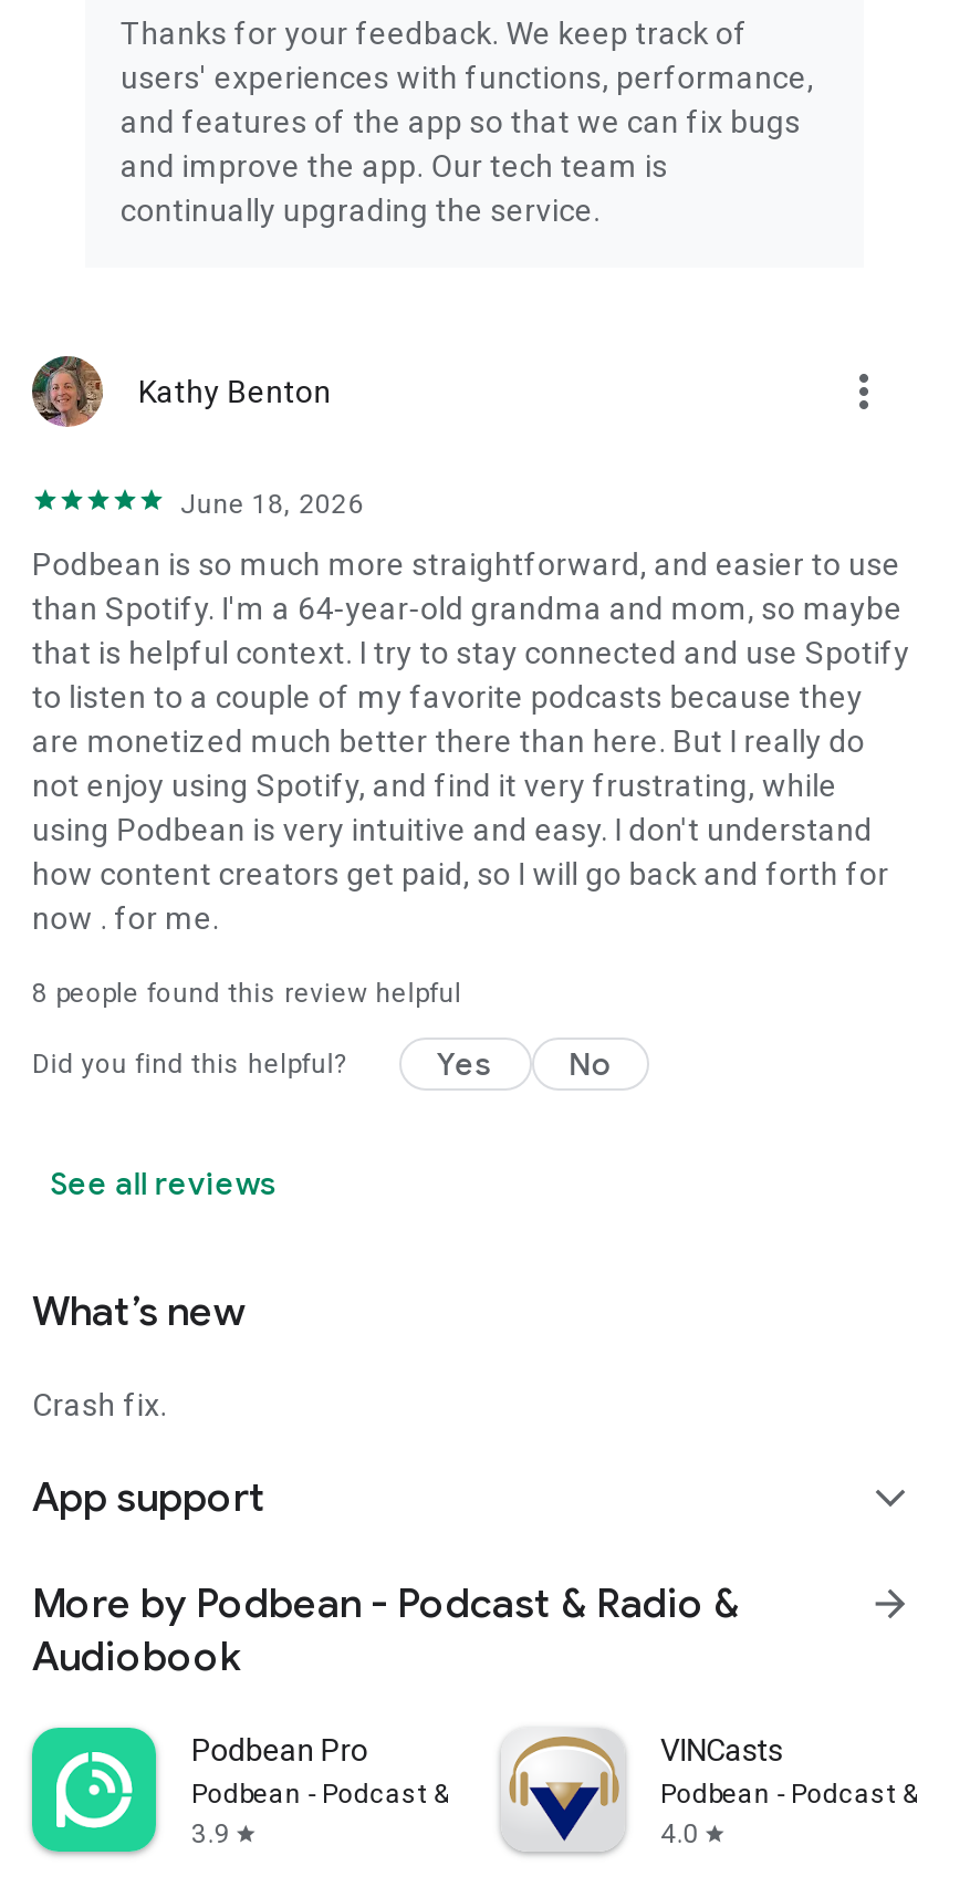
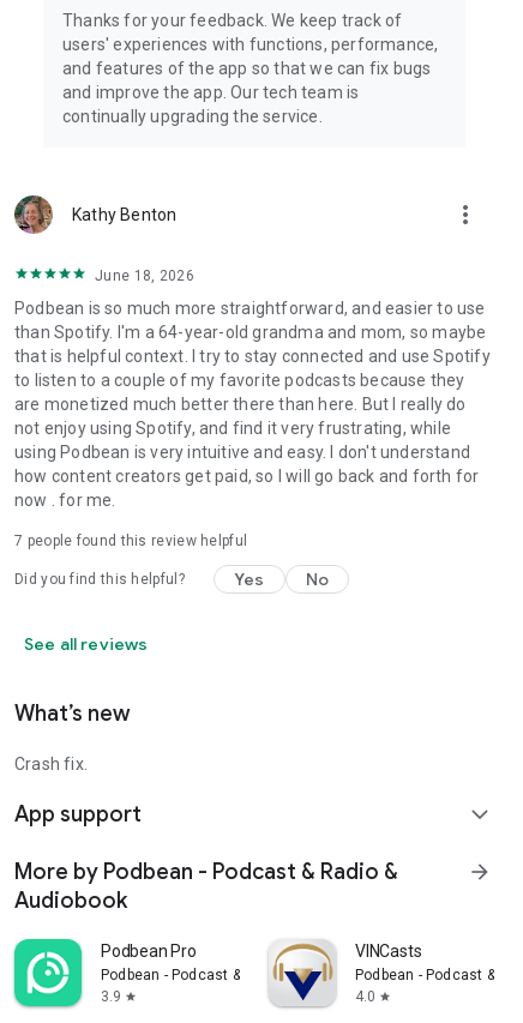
[32,978,462,1009] 8 people found this review helpful -> [14,532,247,549] 7 people found this review helpful

